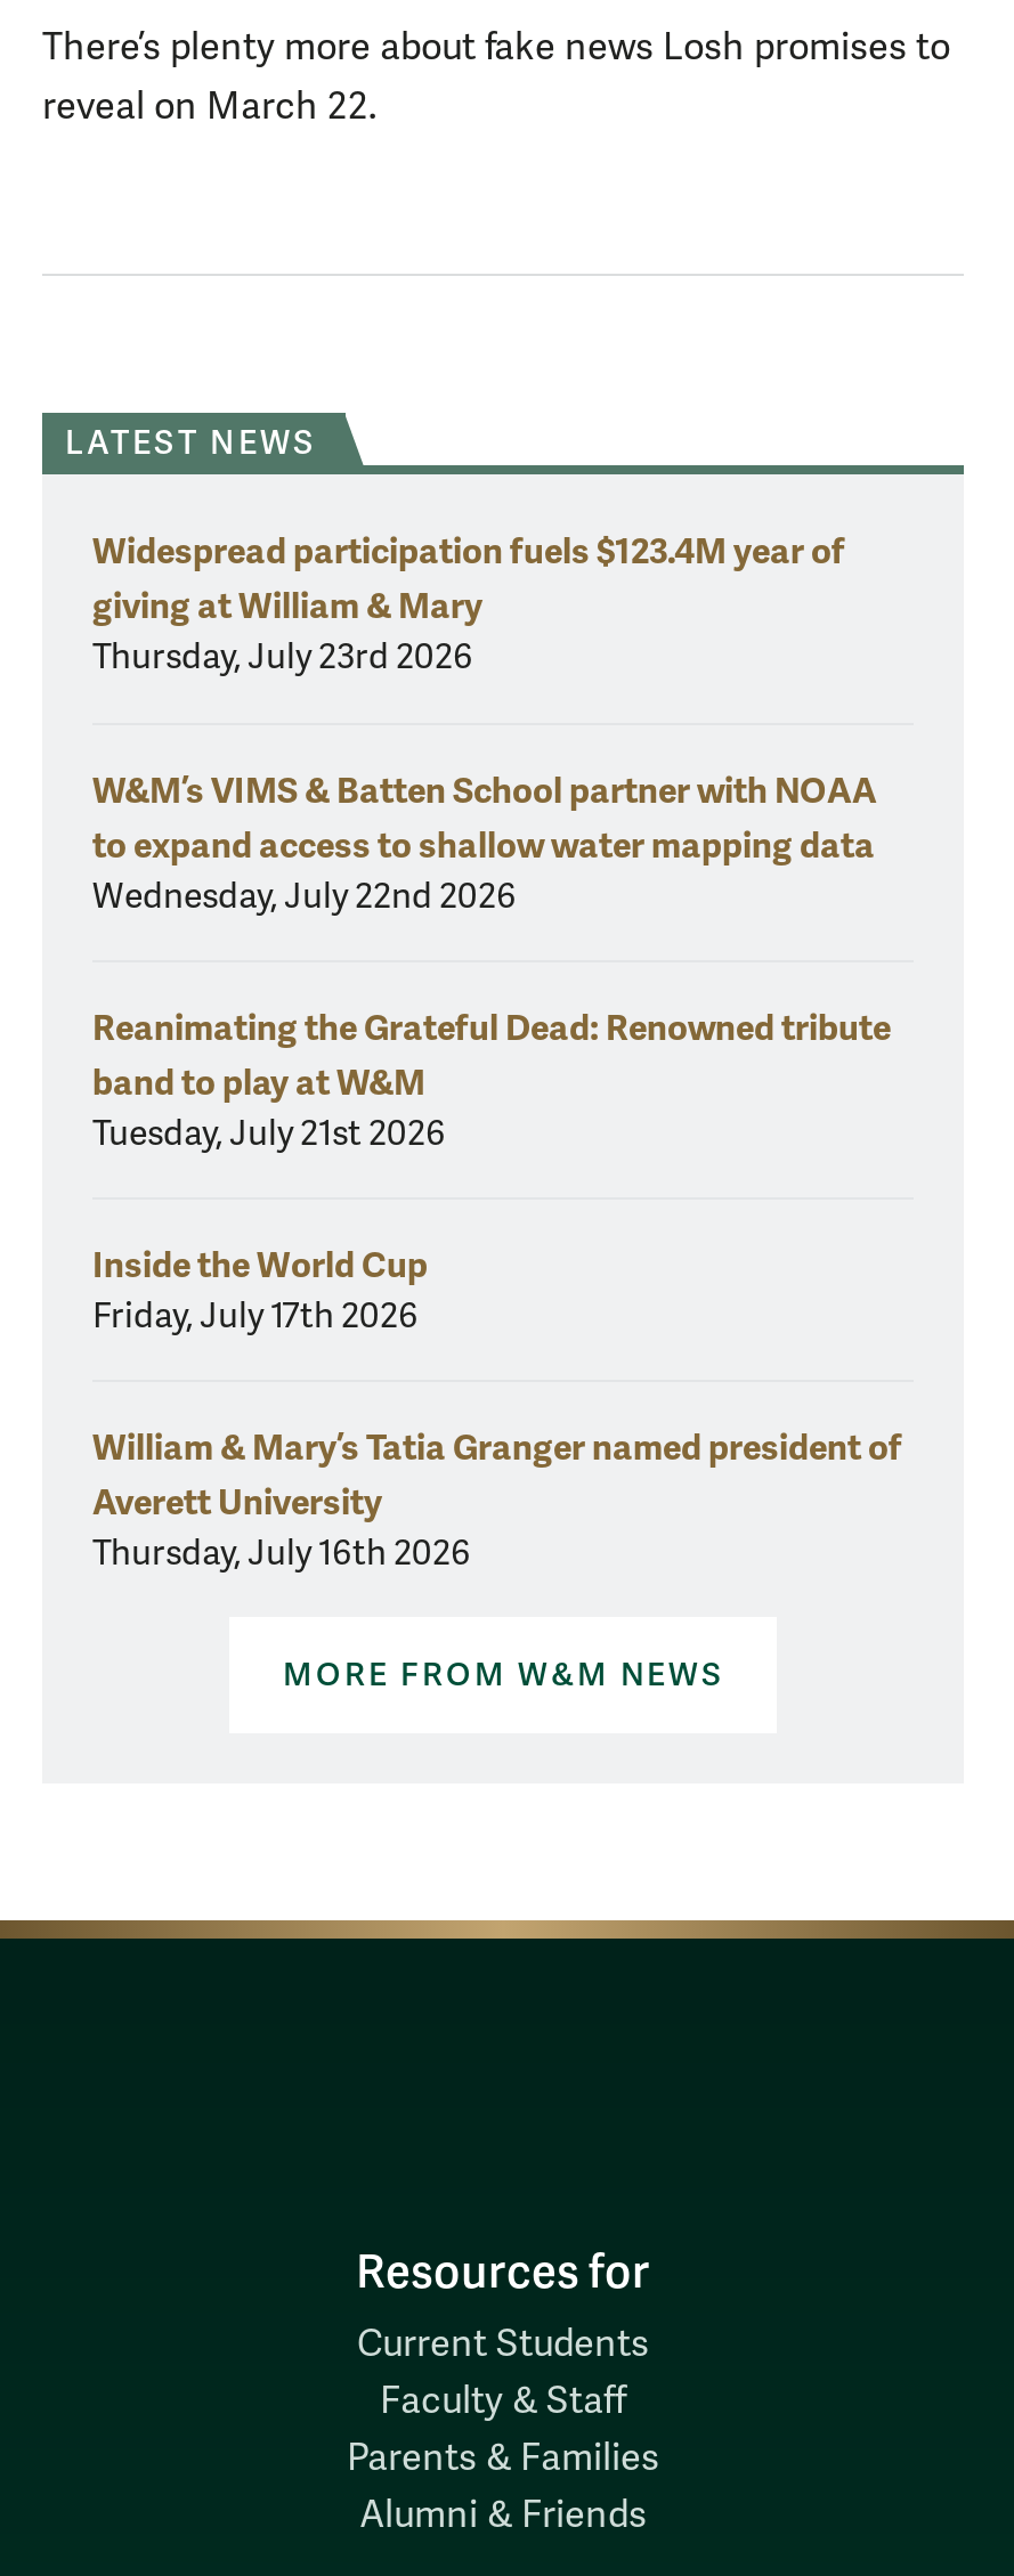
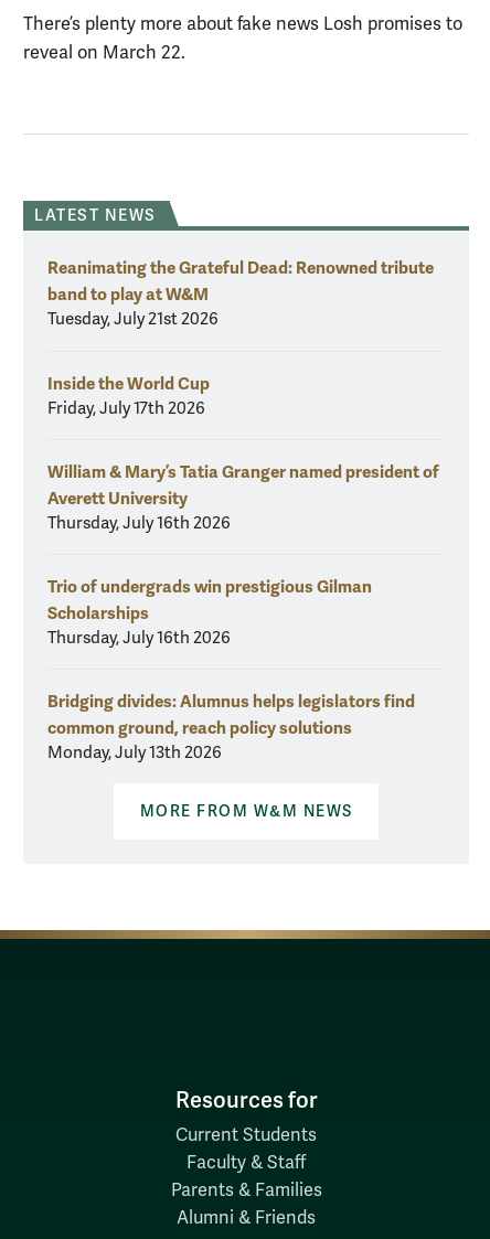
[92,530,877,916] Widespread participation fuels $123.4M year of | giving at William & Mary | Thursday, July 23rd 2026 | W&M’s VIMS & Batten School partner with NOAA | to expand access to shallow water mapping data | Wednesday, July 22nd 2026 -> none
moved [92,1005,902,1573] -> [47,258,439,533]: Reanimating the Grateful Dead: Renowned tribute | band to play at W&M | Tuesday, July 21st 2026 | Inside the World Cup | Friday, July 17th 2026 | William & Mary’s Tatia Granger named president of | Averett University | Thursday, July 16th 2026
none -> [47,576,415,762] Trio of undergrads win prestigious Gilman | Scholarships | Thursday, July 16th 2026 | Bridging divides: Alumnus helps legislators find | common ground, reach policy solutions | Monday, July 13th 2026

